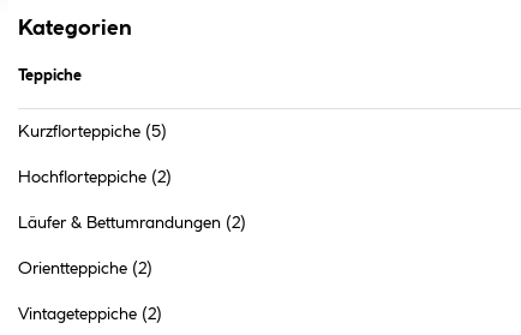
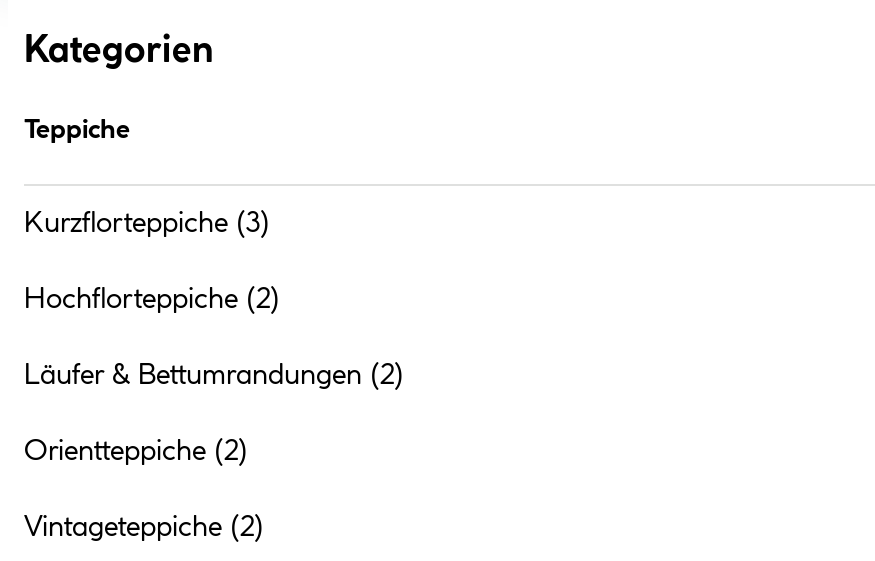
[18,123,167,140] Kurzflorteppiche (5) -> [24,209,270,237] Kurzflorteppiche (3)

